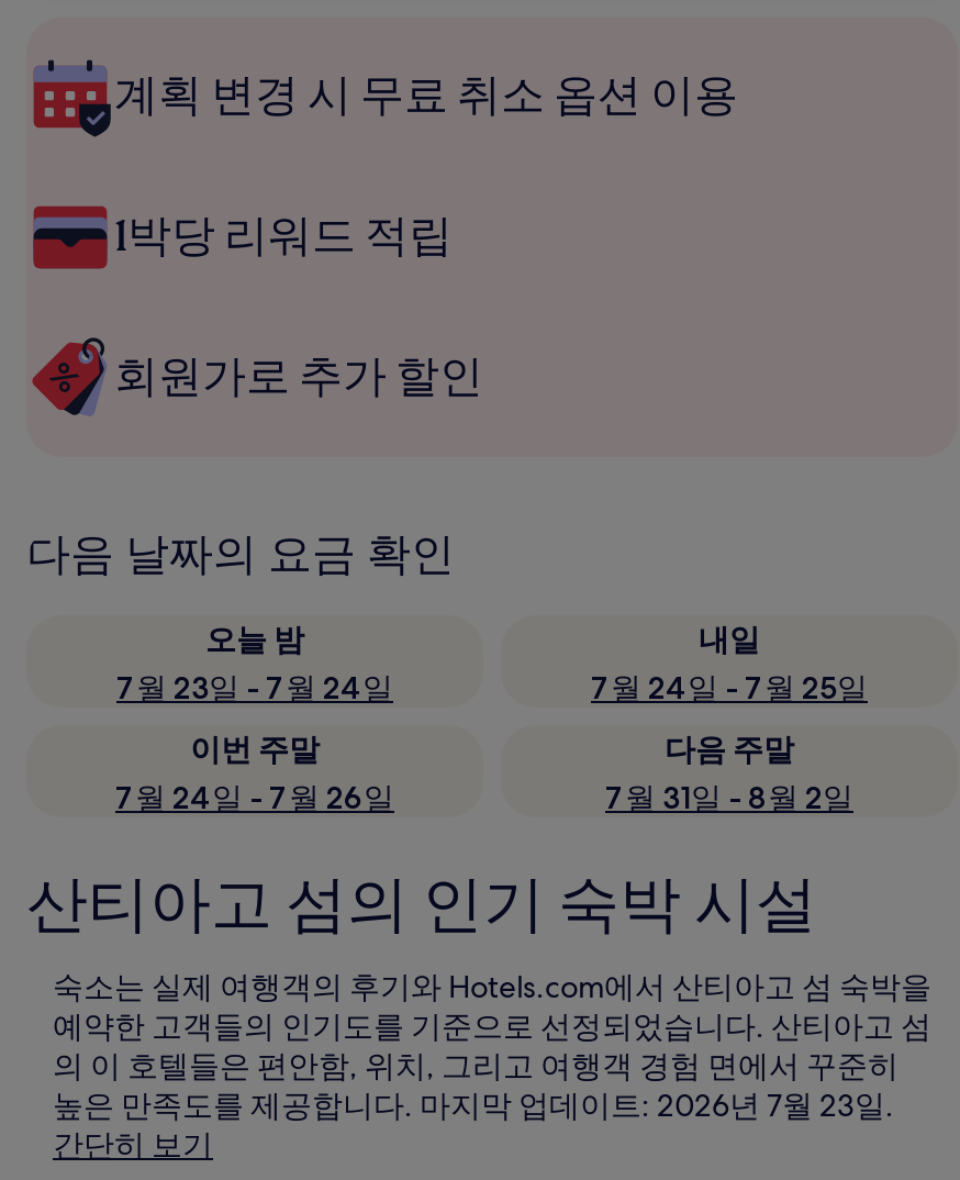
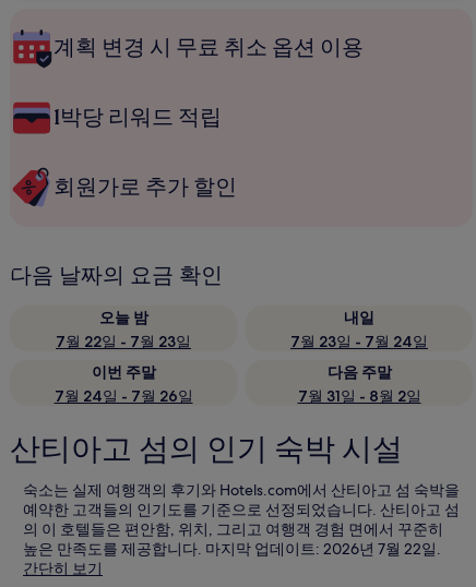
[116,668,393,708] 7월 23일 - 7월 24일 -> [56,332,191,351] 7월 22일 - 7월 23일
[591,668,868,708] 7월 24일 - 7월 25일 -> [290,332,428,351] 7월 23일 - 7월 24일
[53,1086,894,1125] 높은 만족도를 제공합니다. 마지막 업데이트: 2026년 7월 23일. -> [23,539,441,559] 높은 만족도를 제공합니다. 마지막 업데이트: 2026년 7월 22일.

